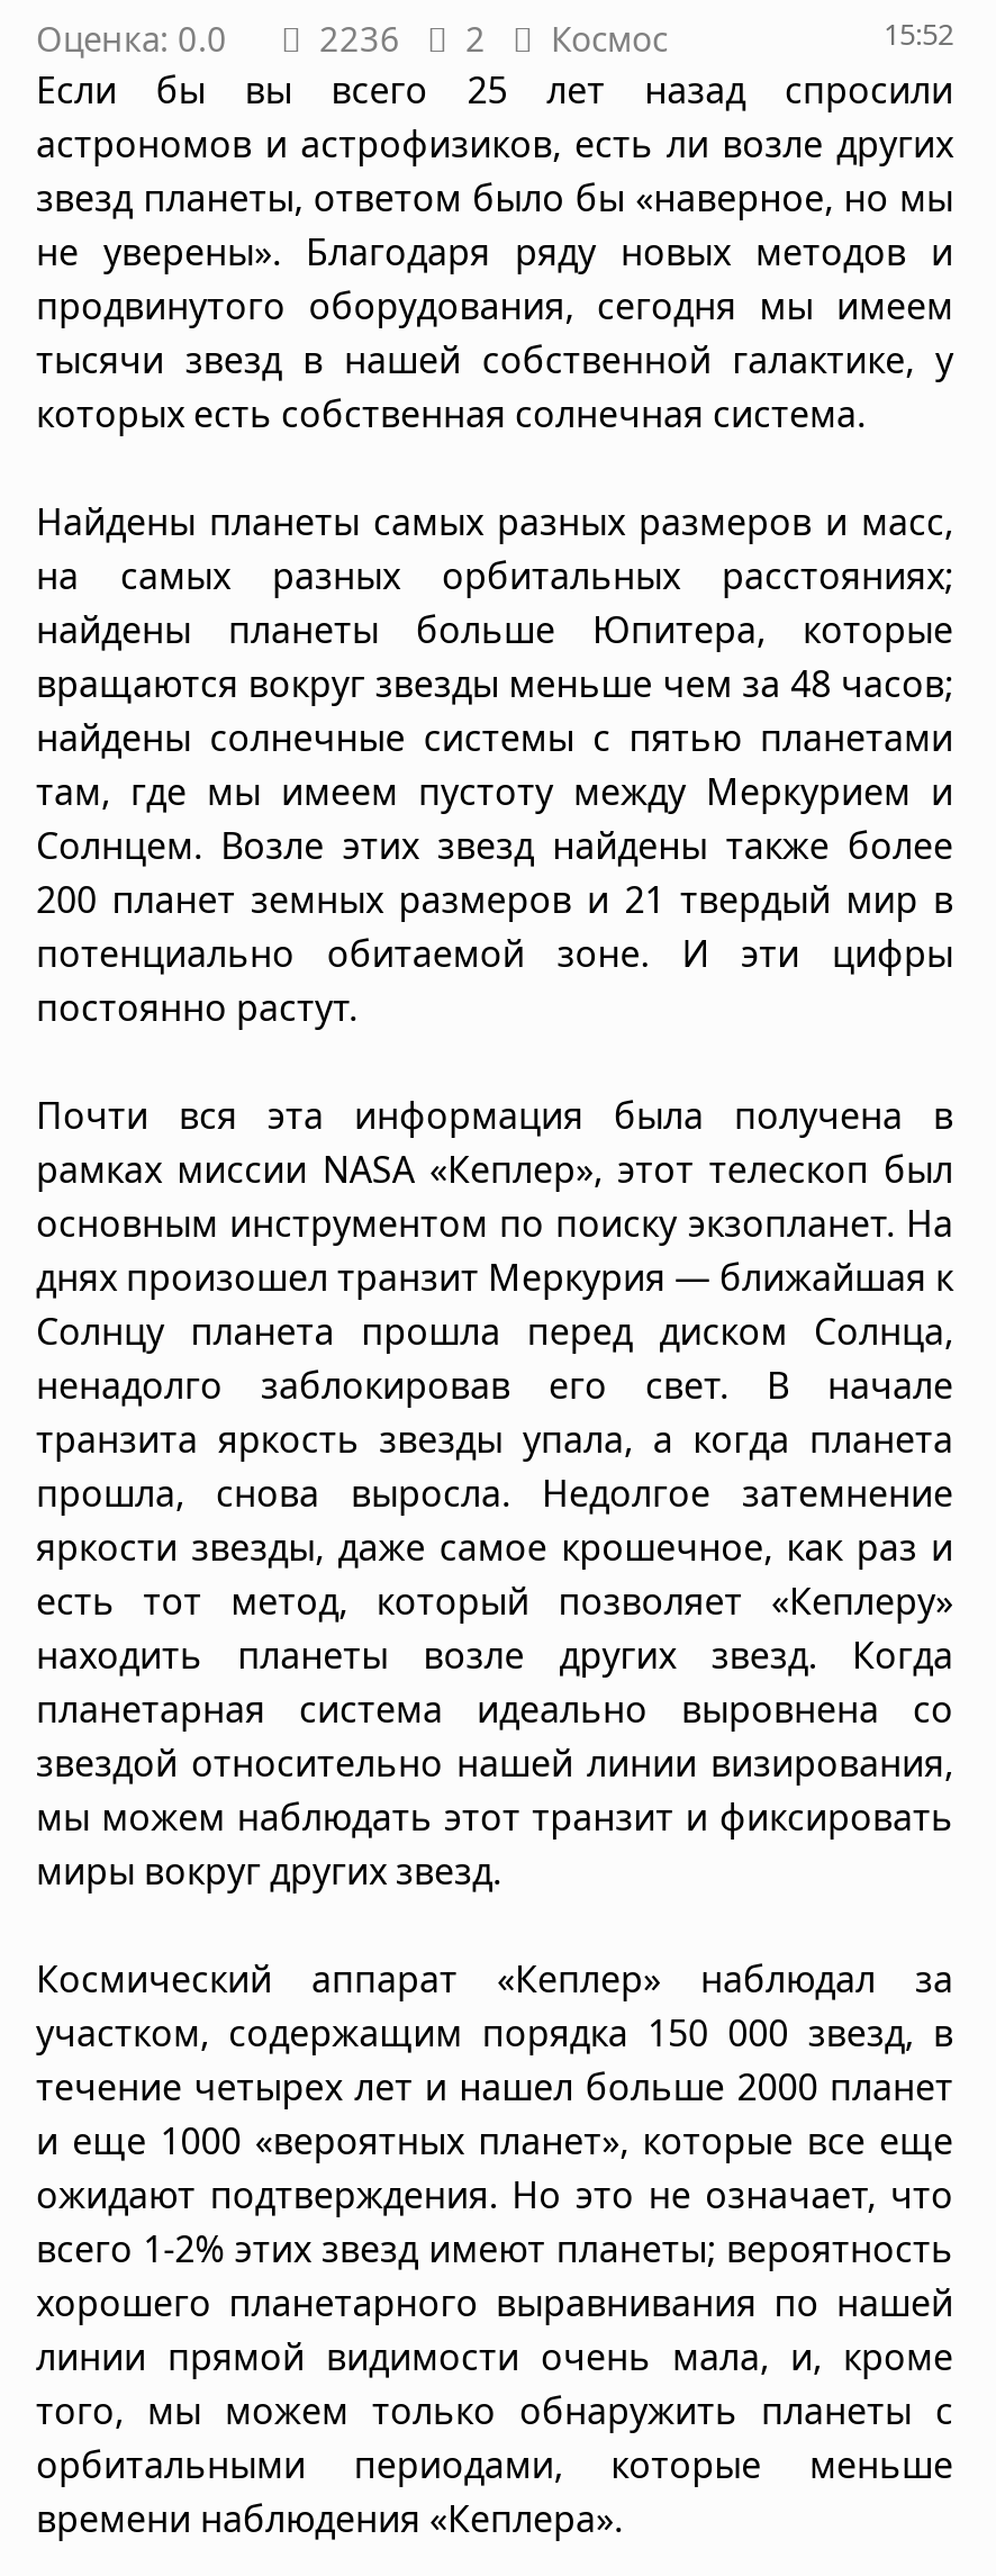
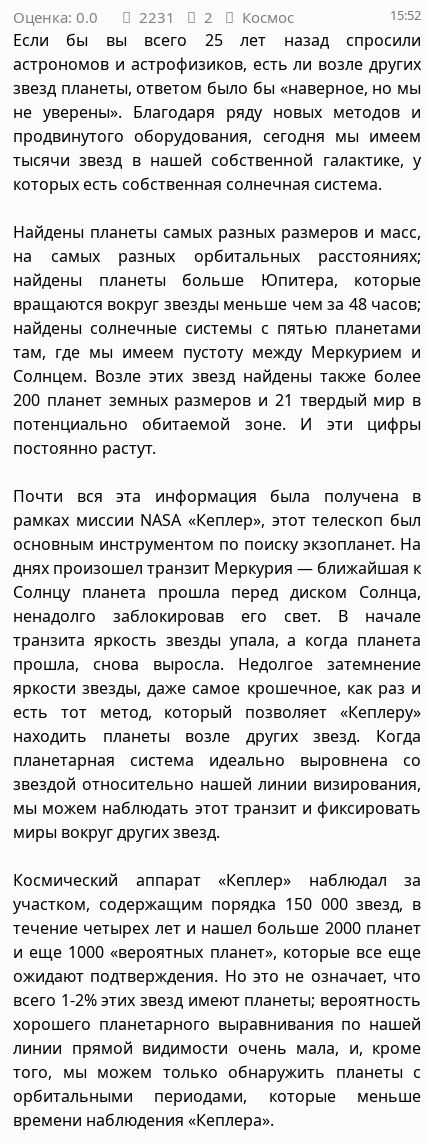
[36,15,668,60] Оценка: 0.0 2236 2 Космос -> [13,7,294,27] Оценка: 0.0 2231 2 Космос

